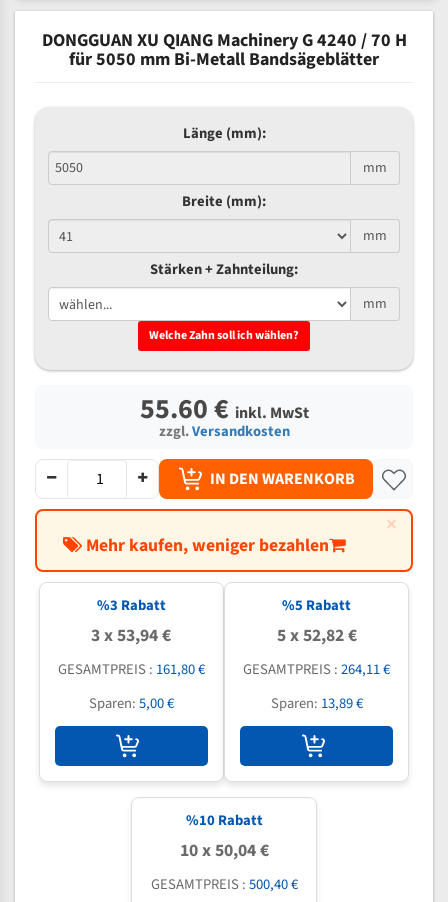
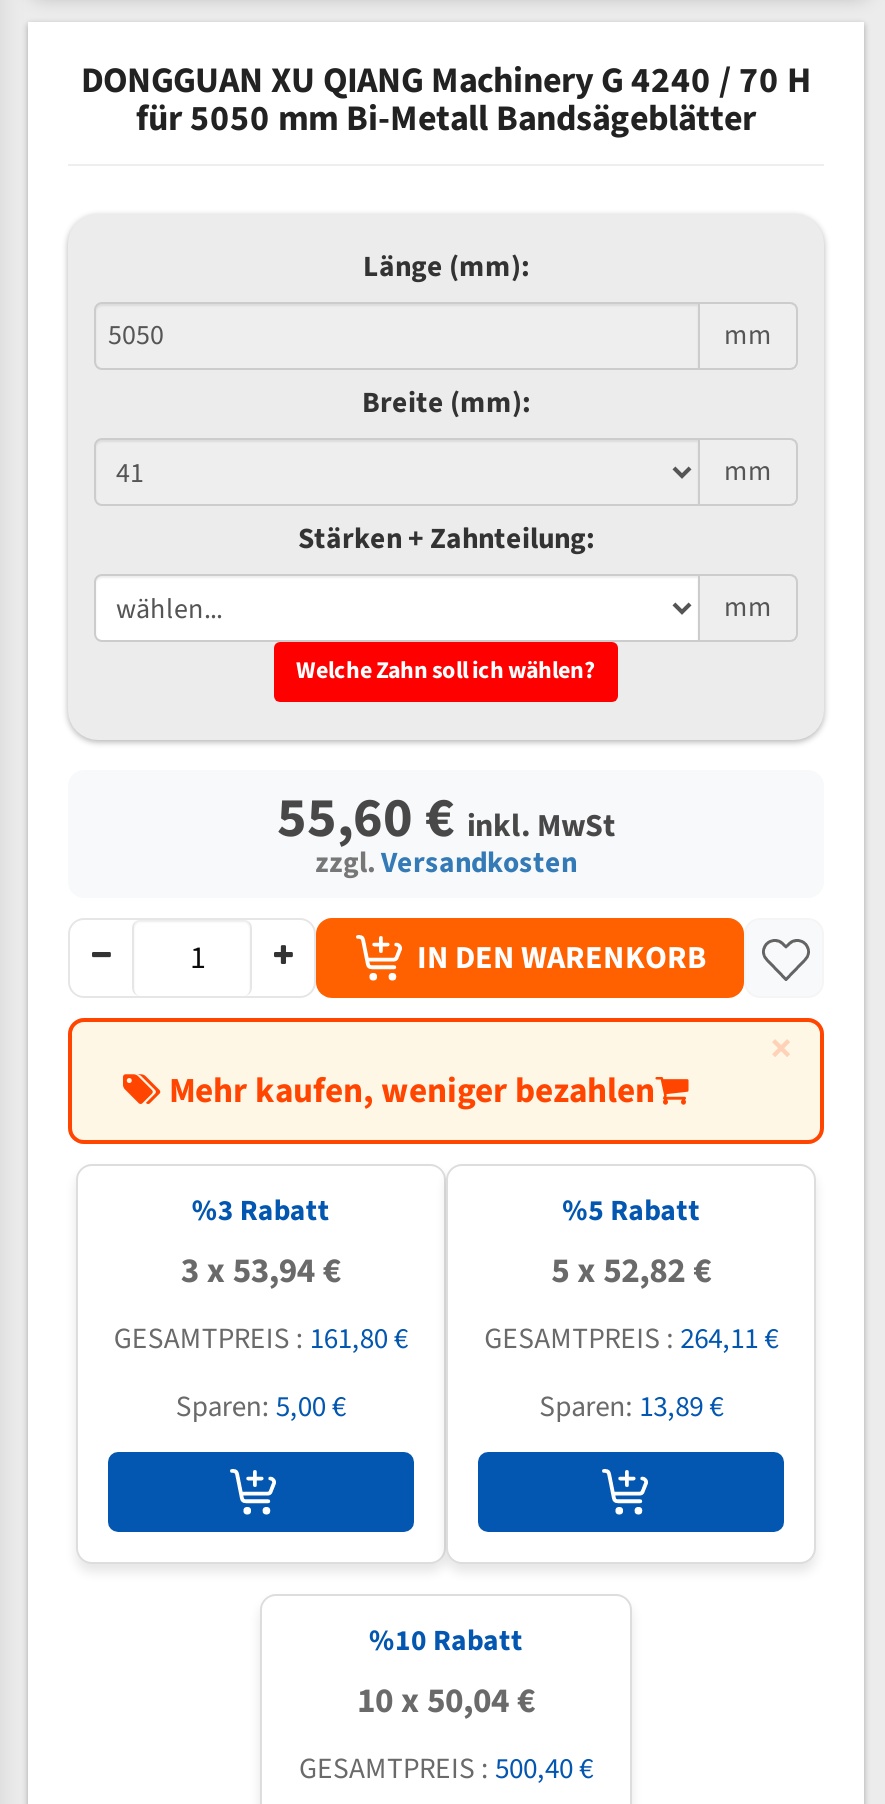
[139,389,308,429] 55.60 € inkl. MwSt -> [277,778,615,858] 55,60 € inkl. MwSt

